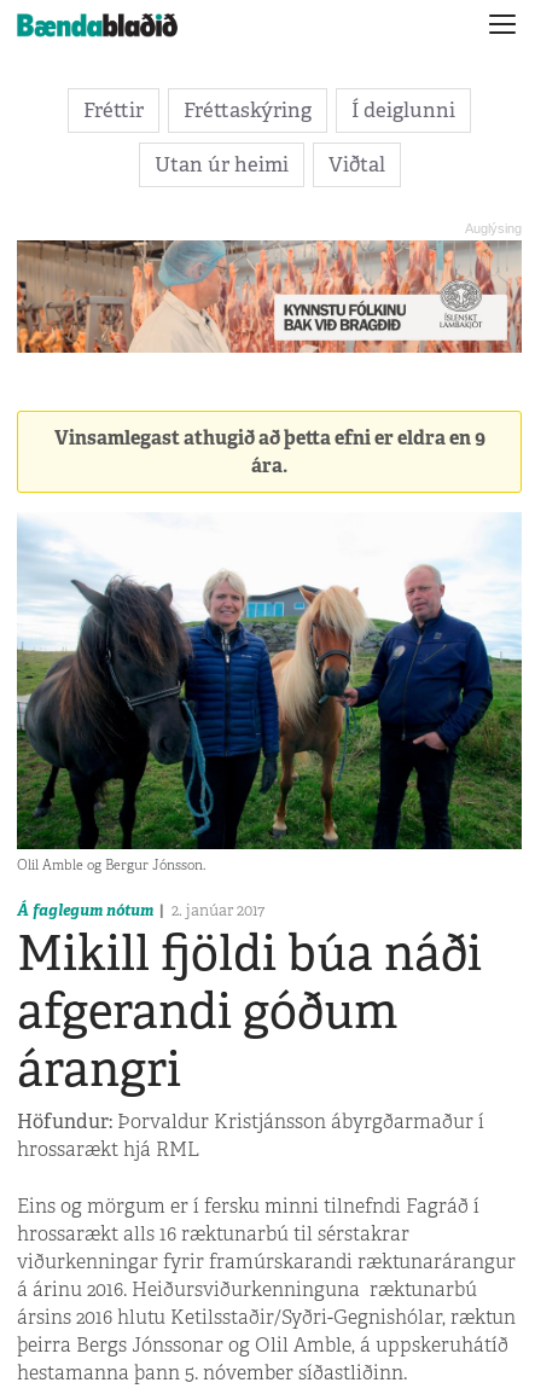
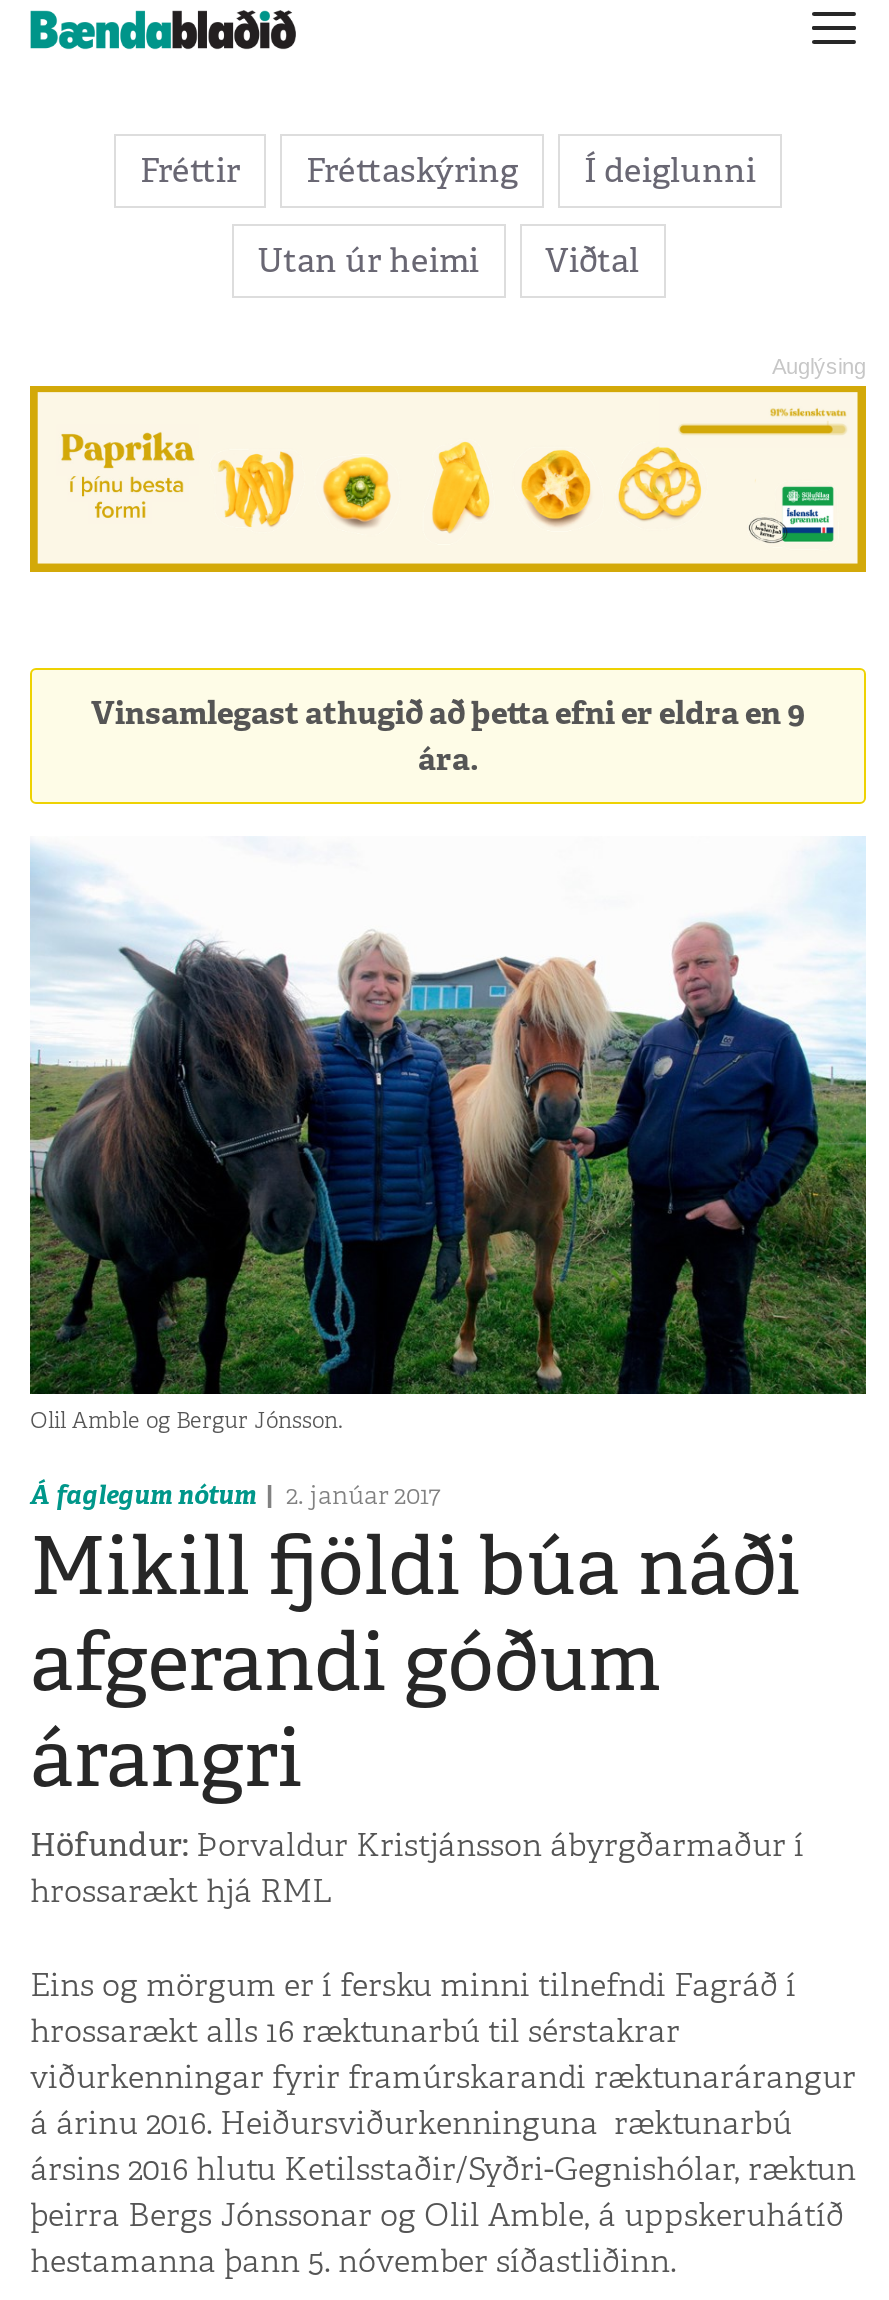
[16,239,523,354] [image] -> [28,384,868,574] [image]

